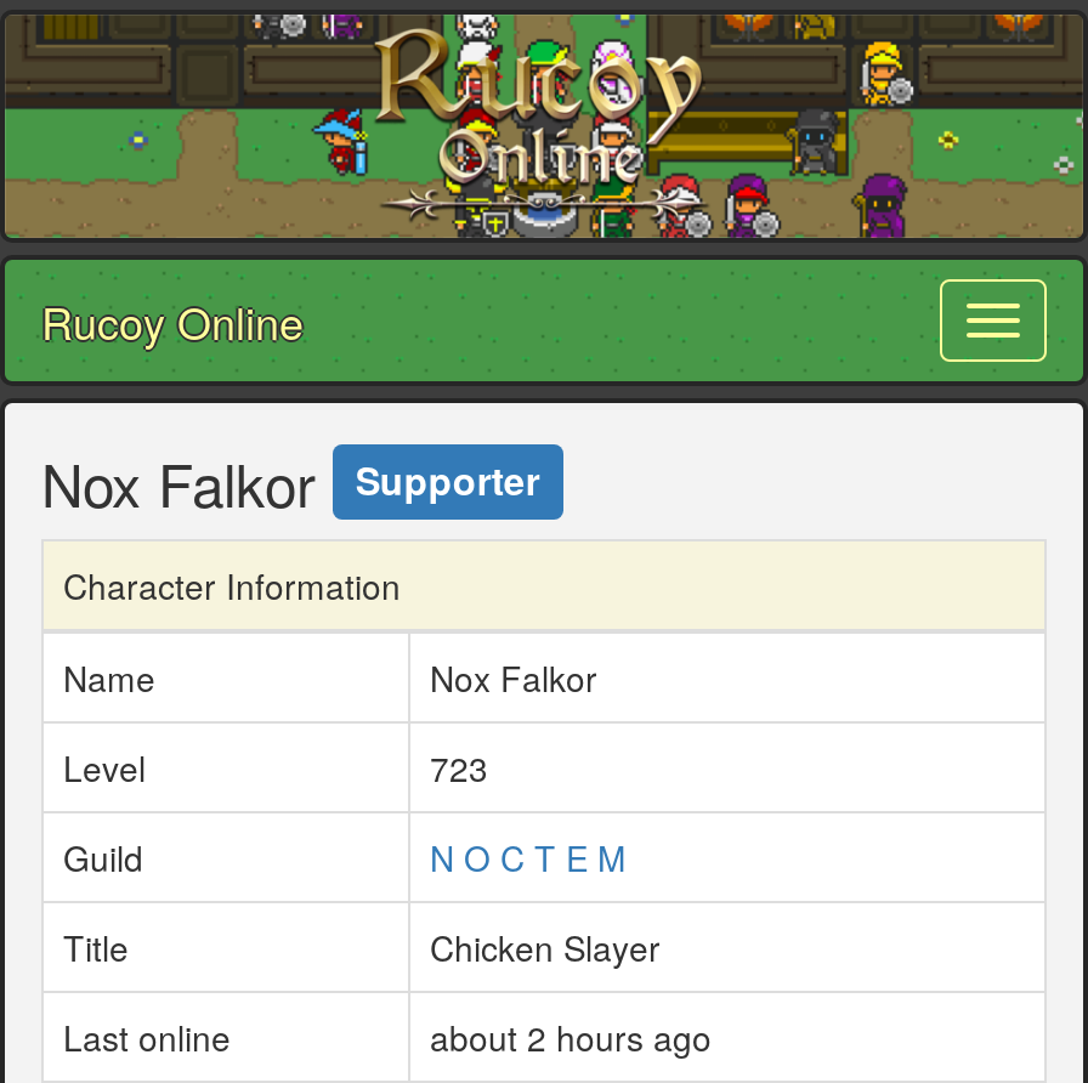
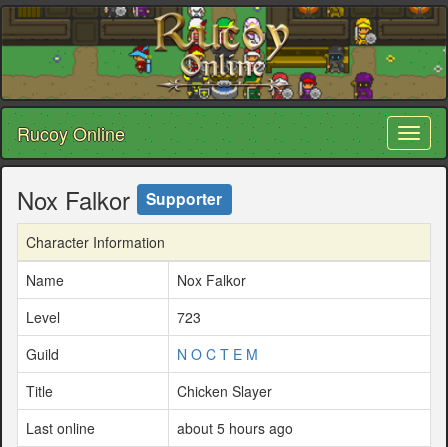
[430,1011,712,1060] about 2 hours ago -> [177,417,293,437] about 5 hours ago

